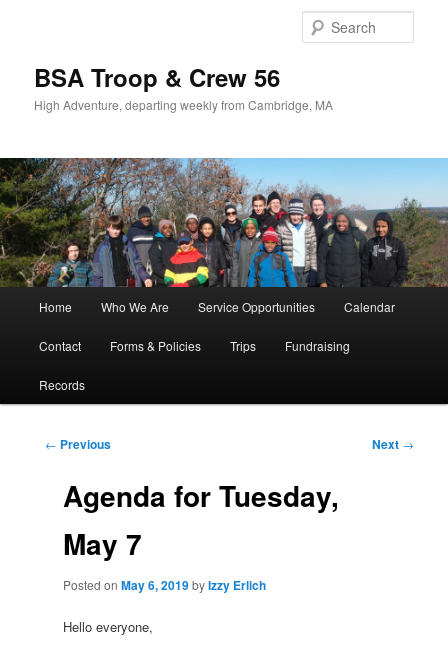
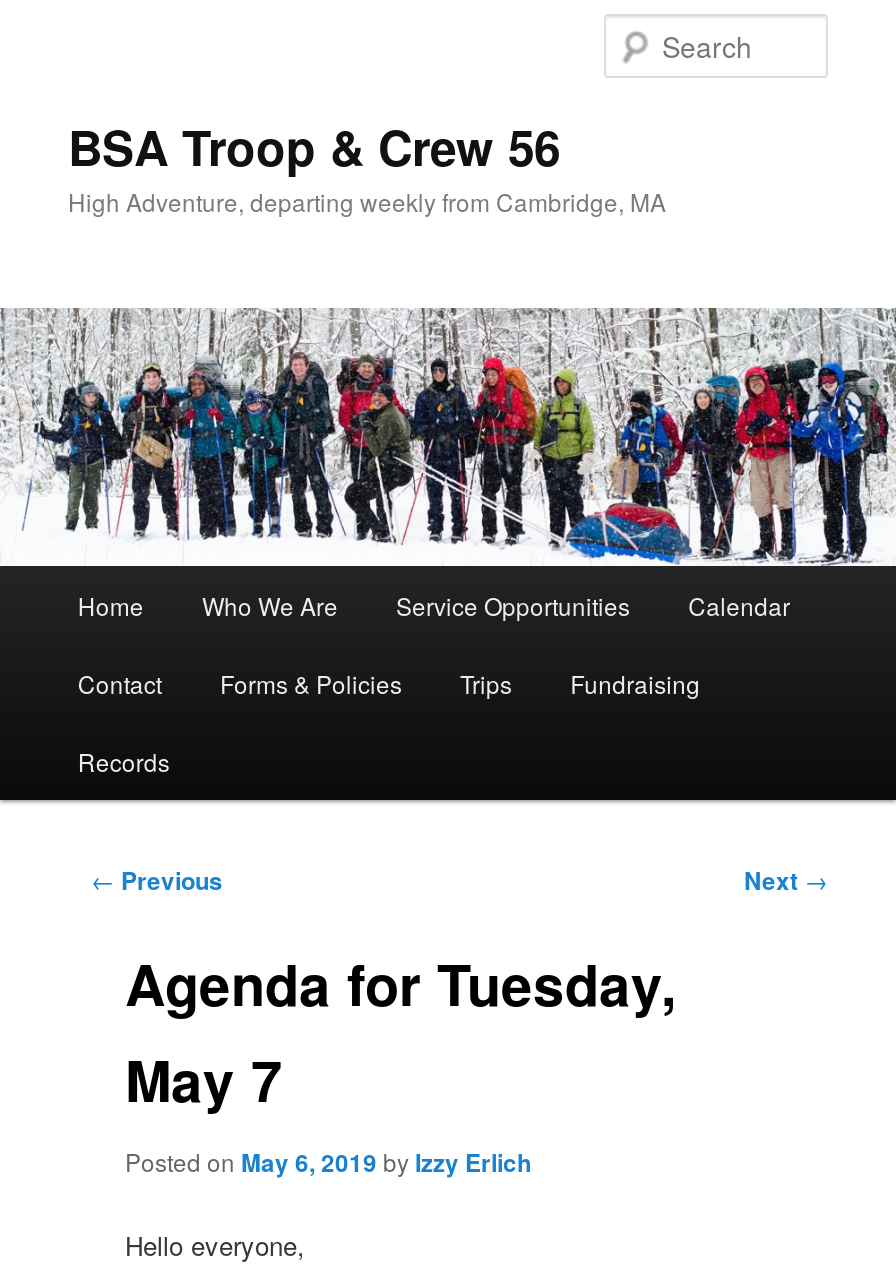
[3,157,445,288] [image] -> [6,306,890,568] [image]

